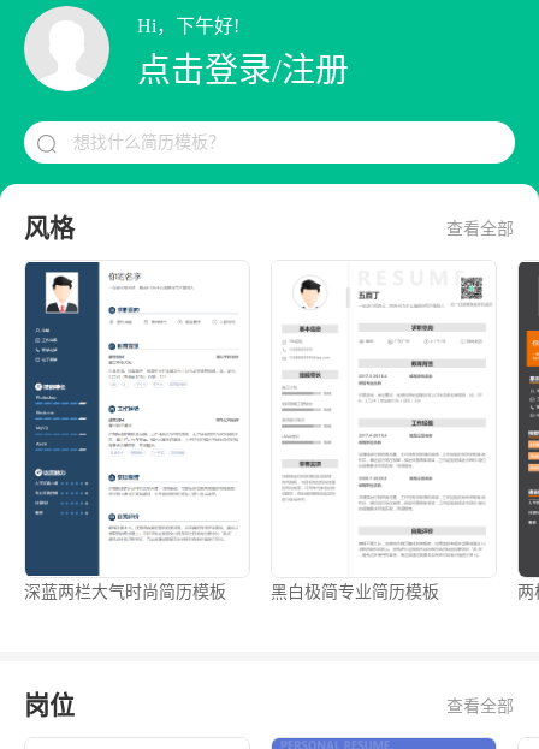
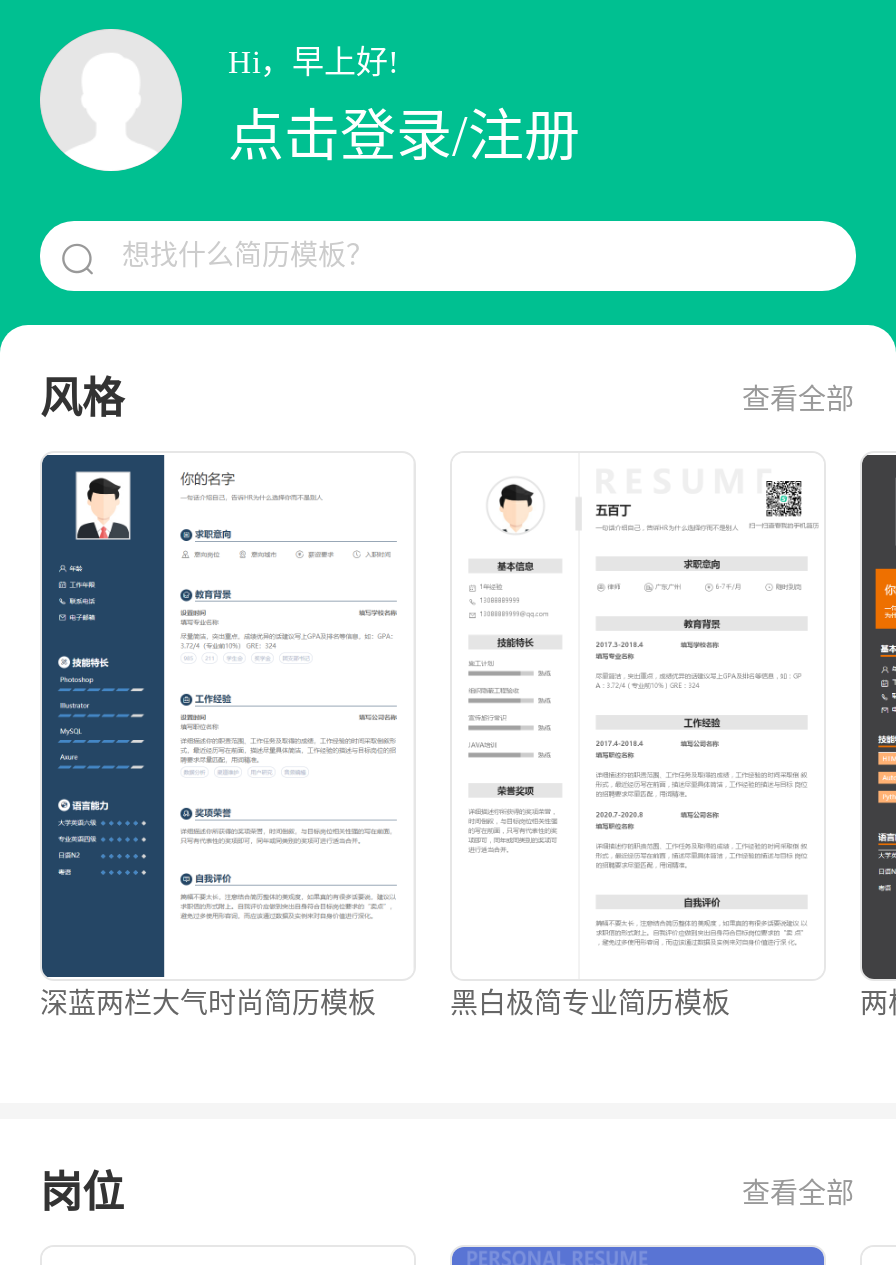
[137,16,239,36] Hi，下午好! -> [228,45,398,79] Hi，早上好!

